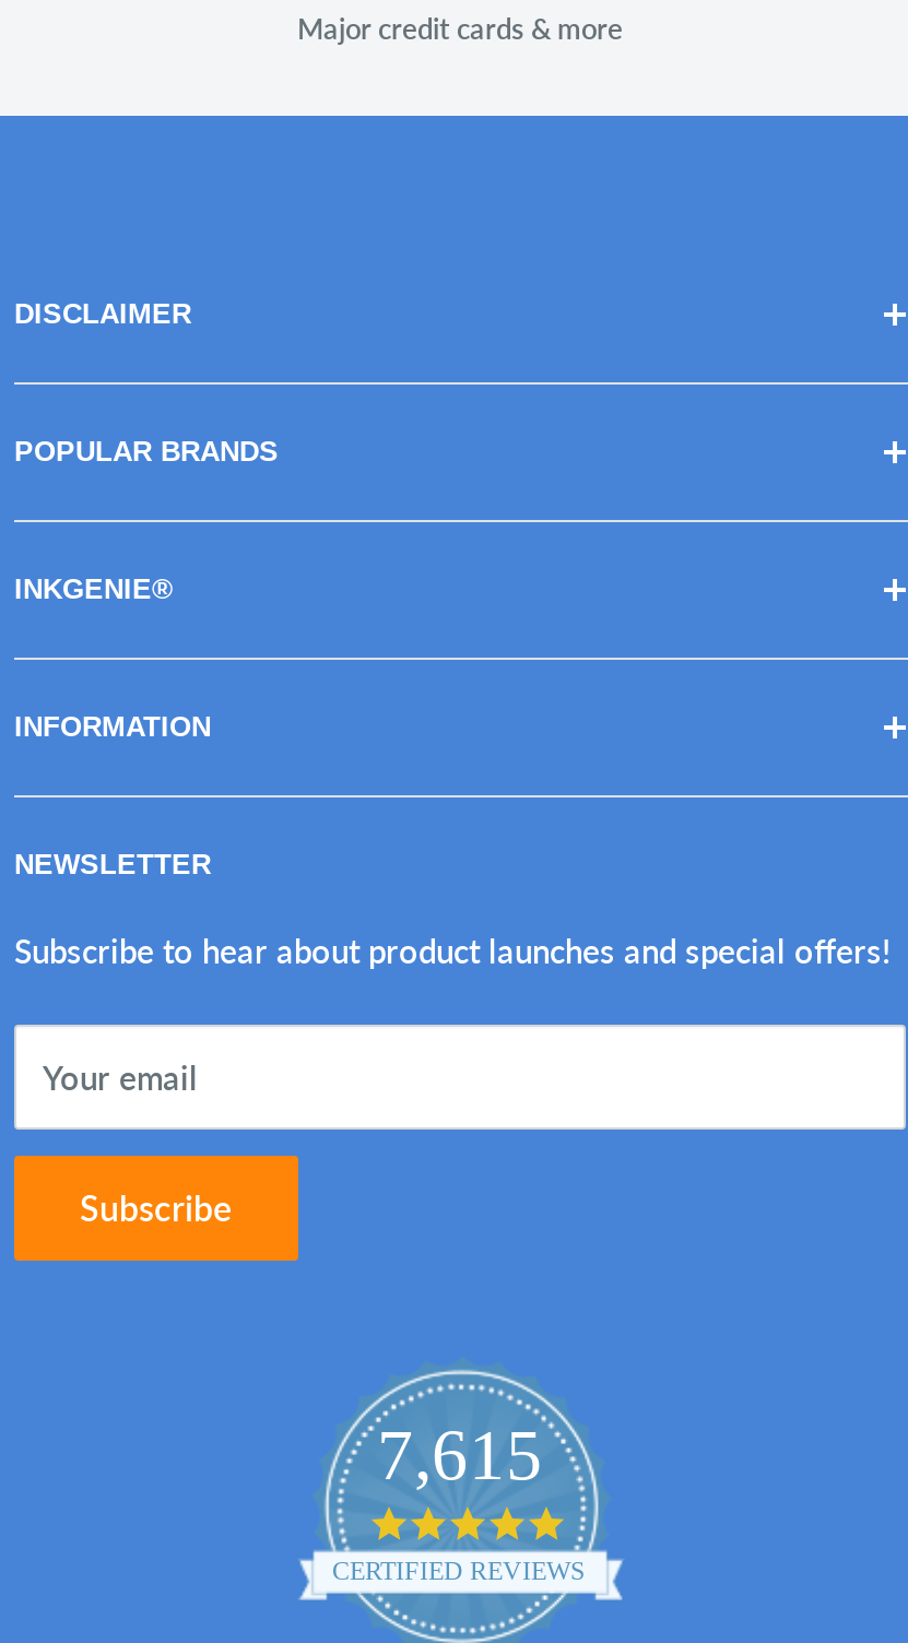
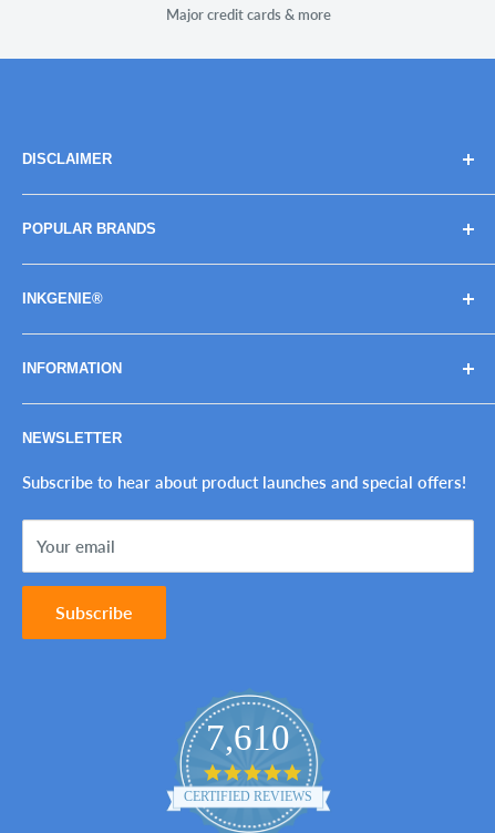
[377,1416,543,1494] 7,615 -> [206,718,290,758] 7,610

